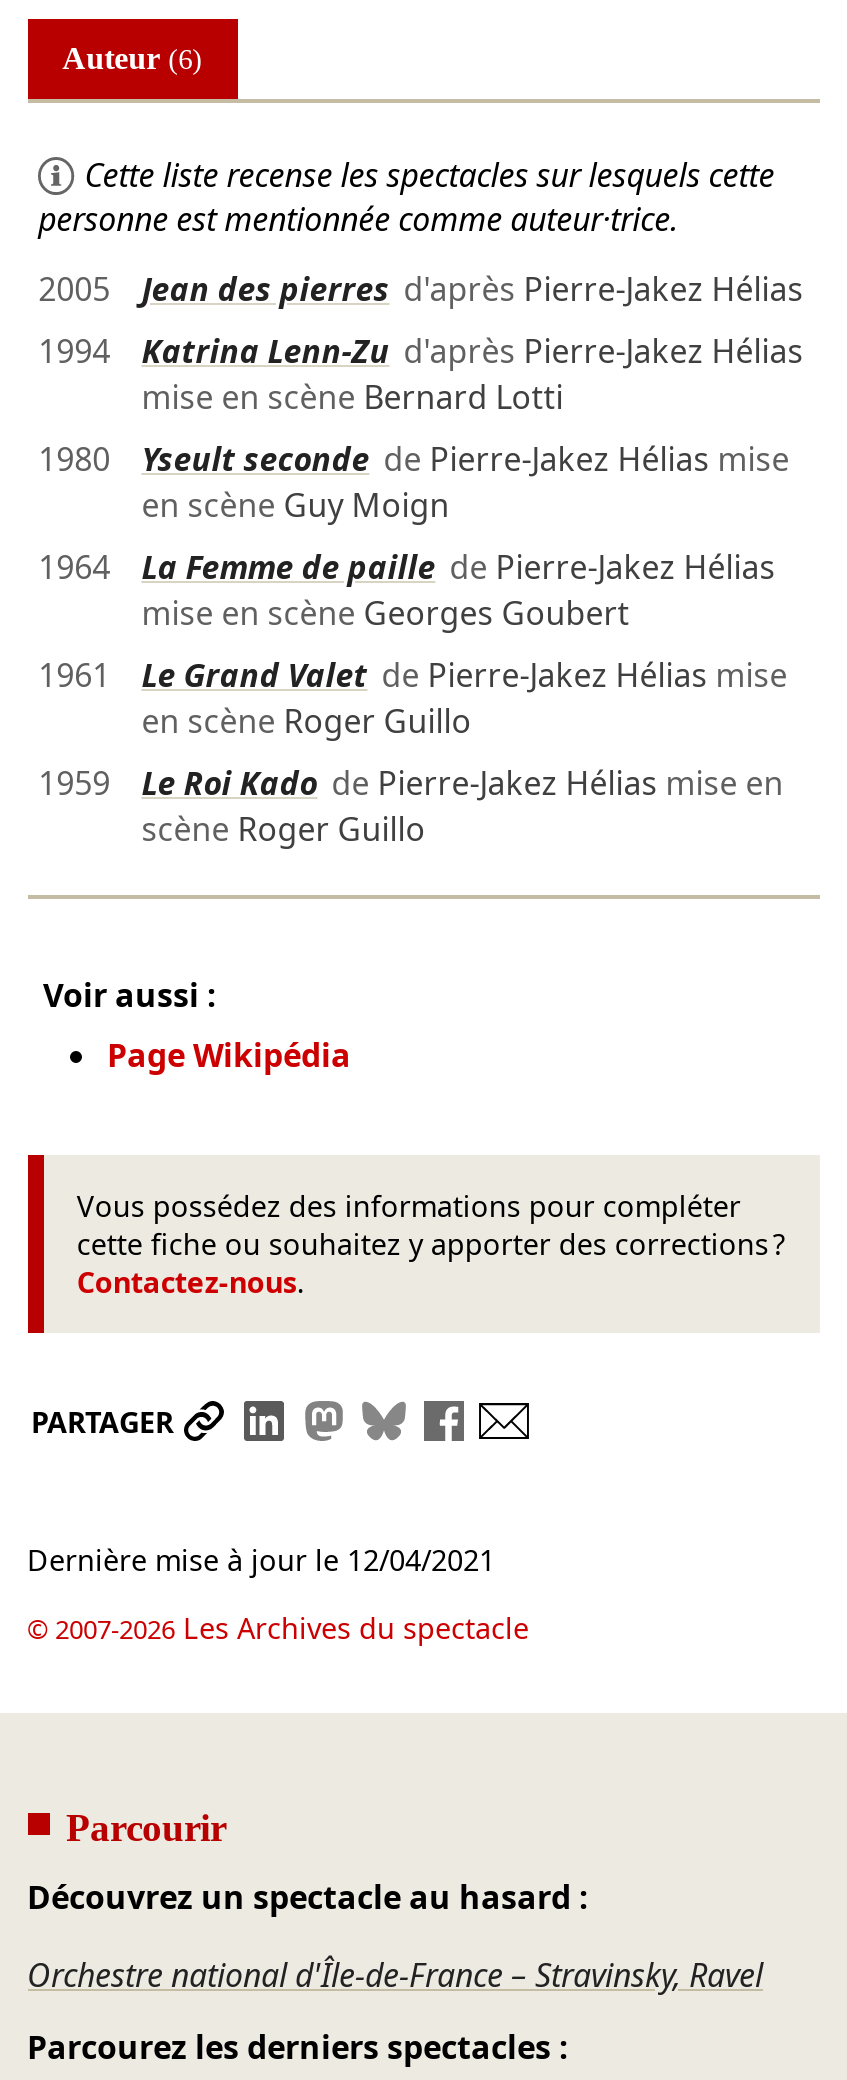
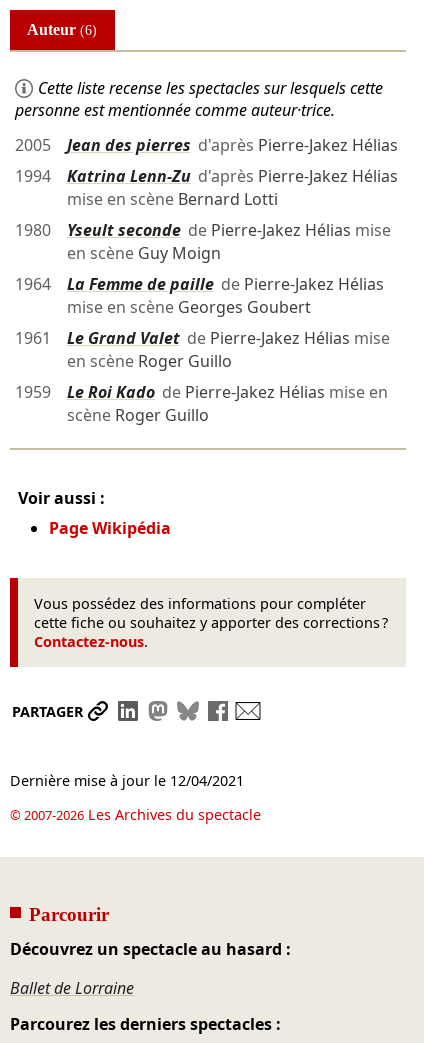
[27,1953,763,1997] Orchestre national d'Île-de-France – Stravinsky, Ravel -> [9,977,133,999] Ballet de Lorraine

